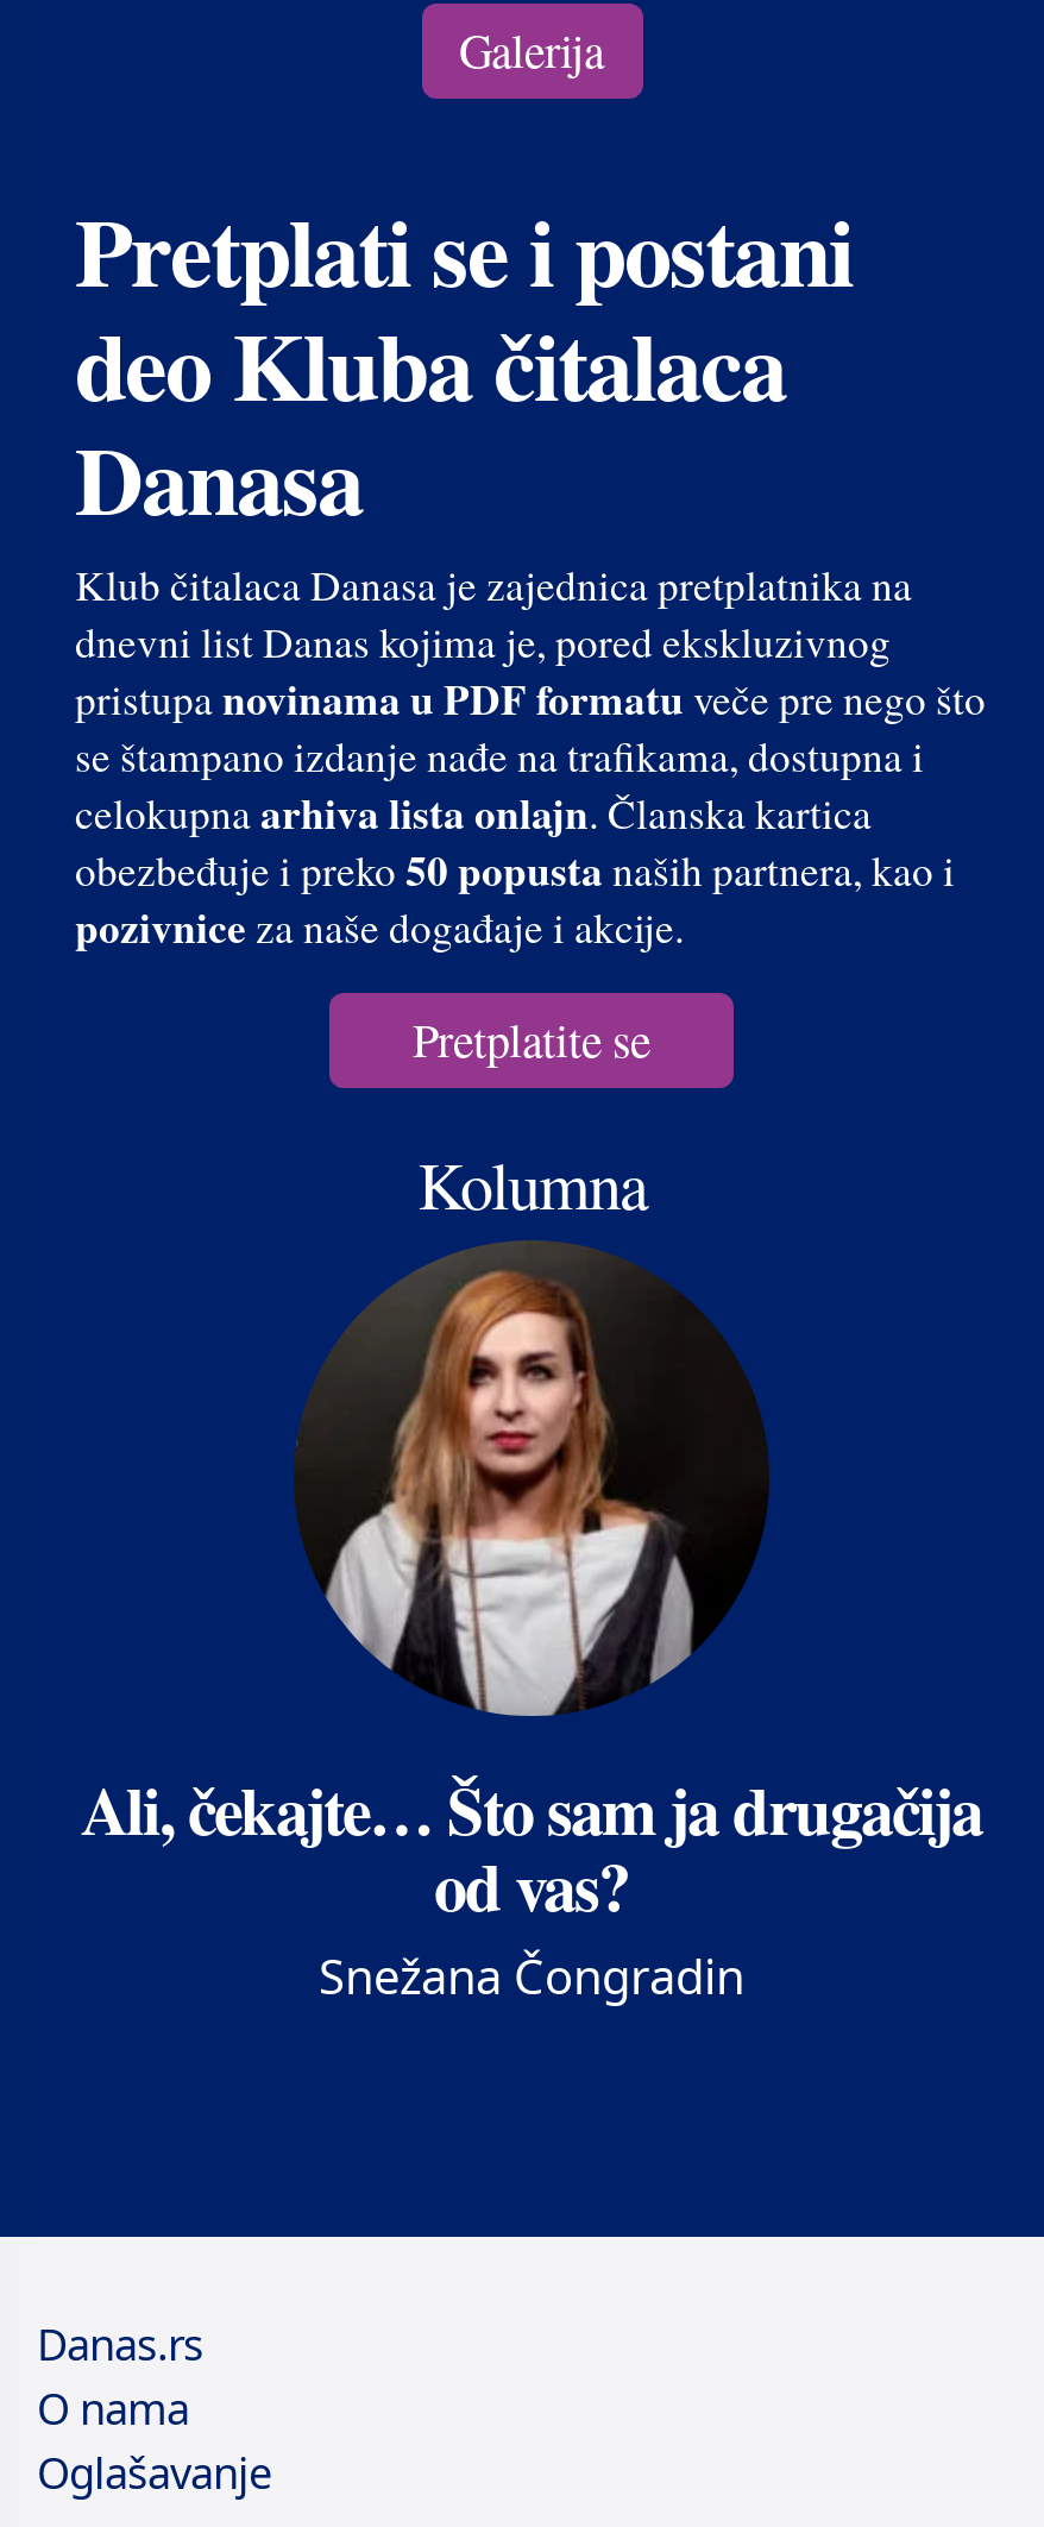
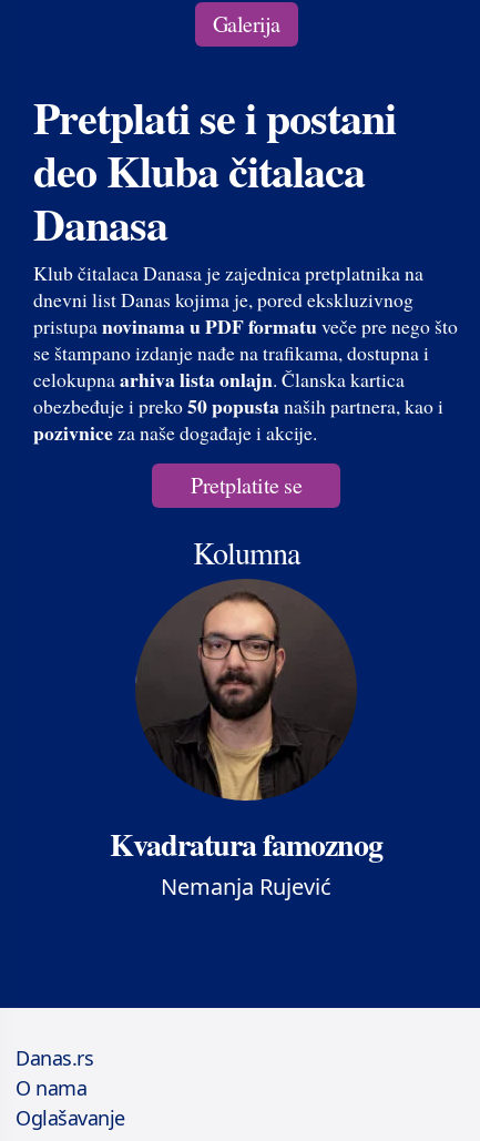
[81,1259,982,2008] [image] | Ali, čekajte… Što sam ja drugačija | od vas? | Snežana Čongradin -> [110,587,382,901] [image] | Kvadratura famoznog | Nemanja Rujević

